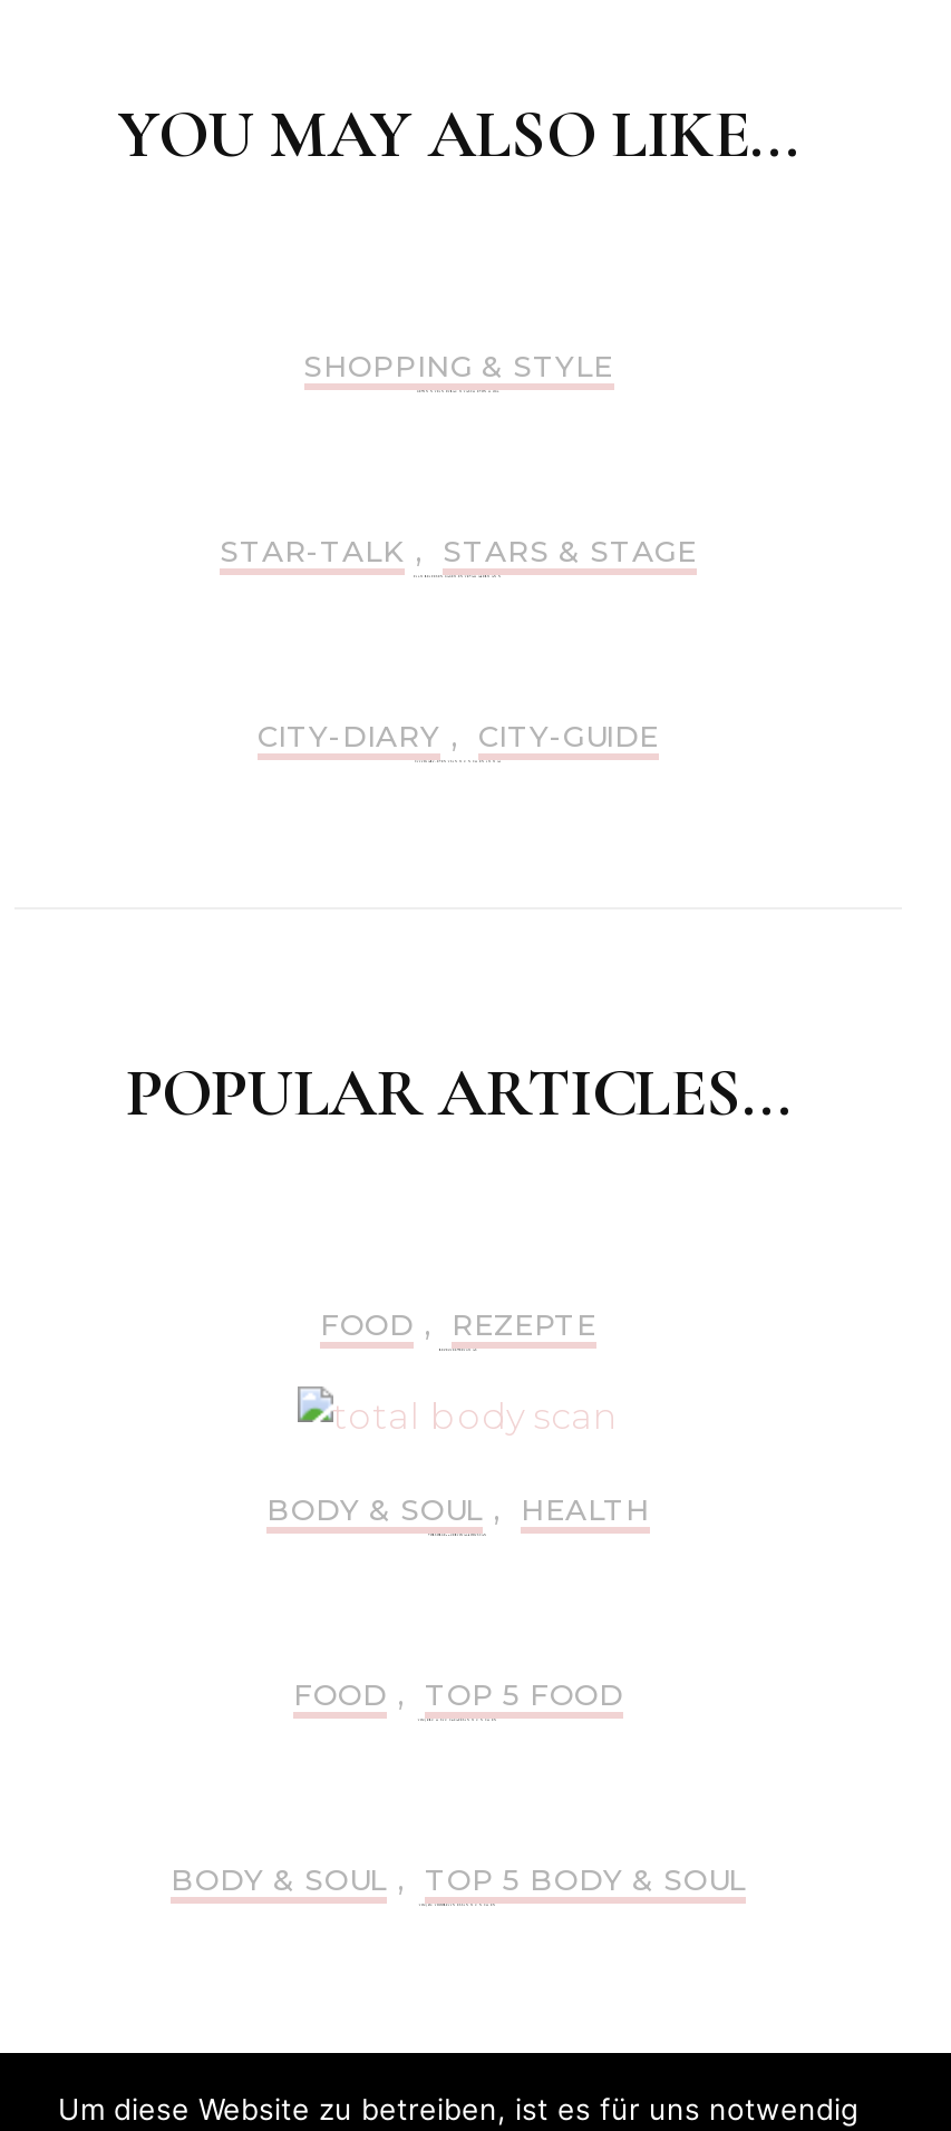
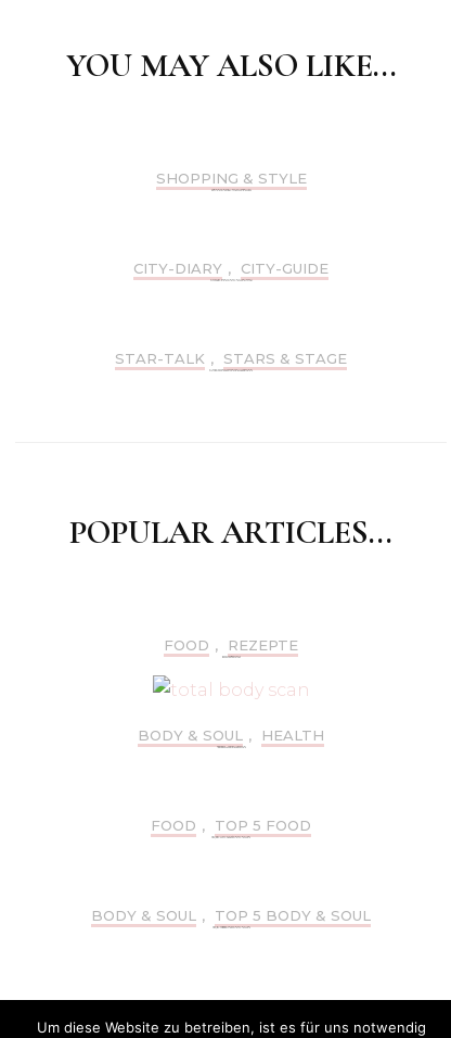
moved [220,533,697,569] -> [115,350,347,367]: STAR-TALK , STARS & STAGE
moved [258,718,659,754] -> [133,260,328,277]: CITY-DIARY , CITY-GUIDE

